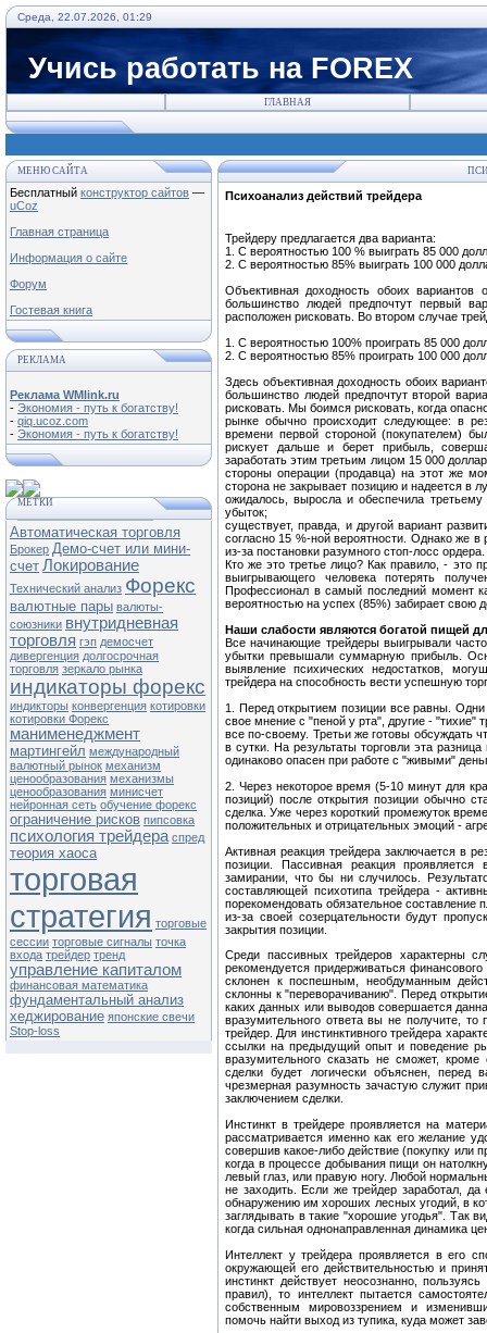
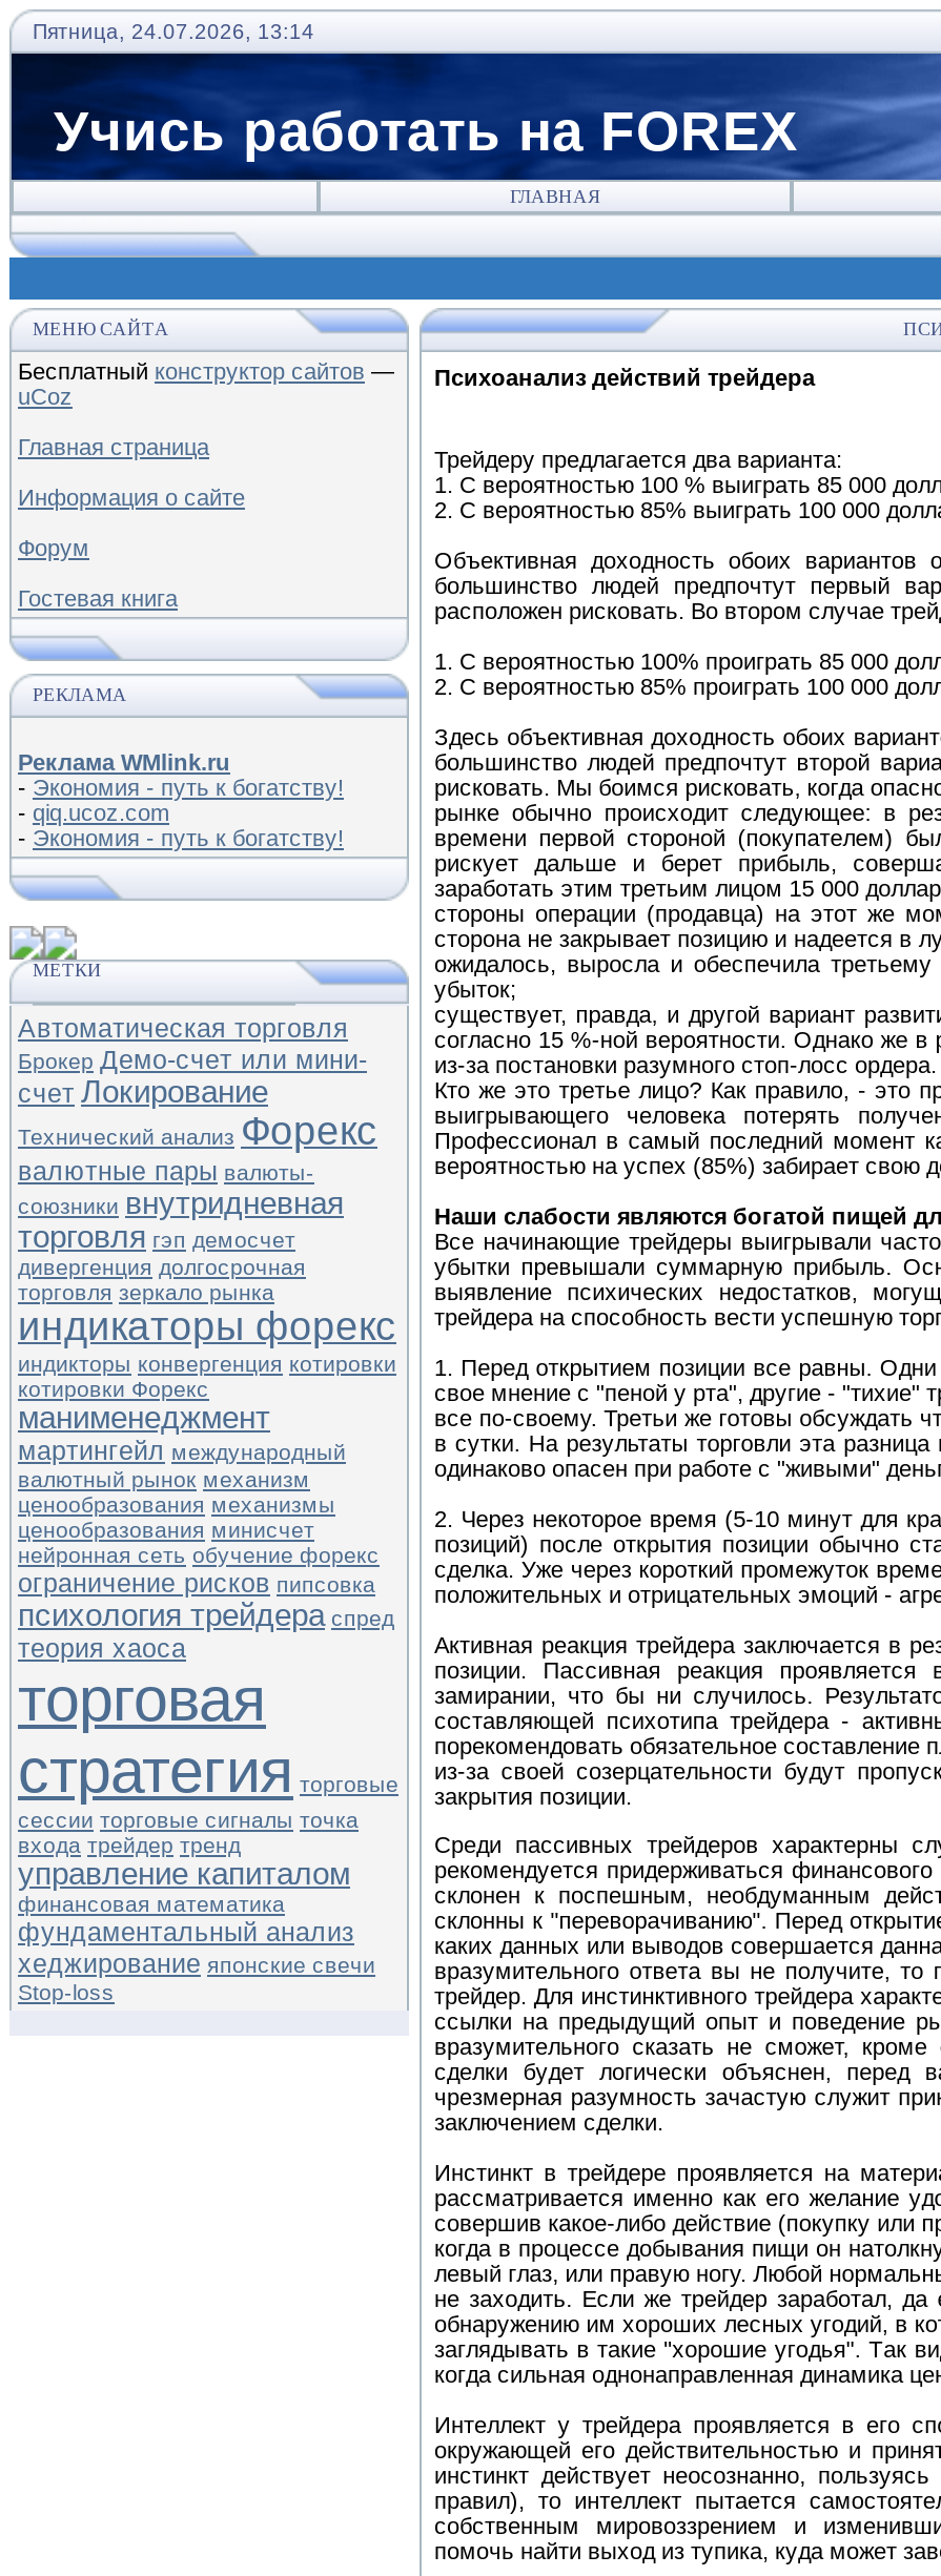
[17,11,152,23] Среда, 22.07.2026, 01:29 -> [33,20,314,43] Пятница, 24.07.2026, 13:14

